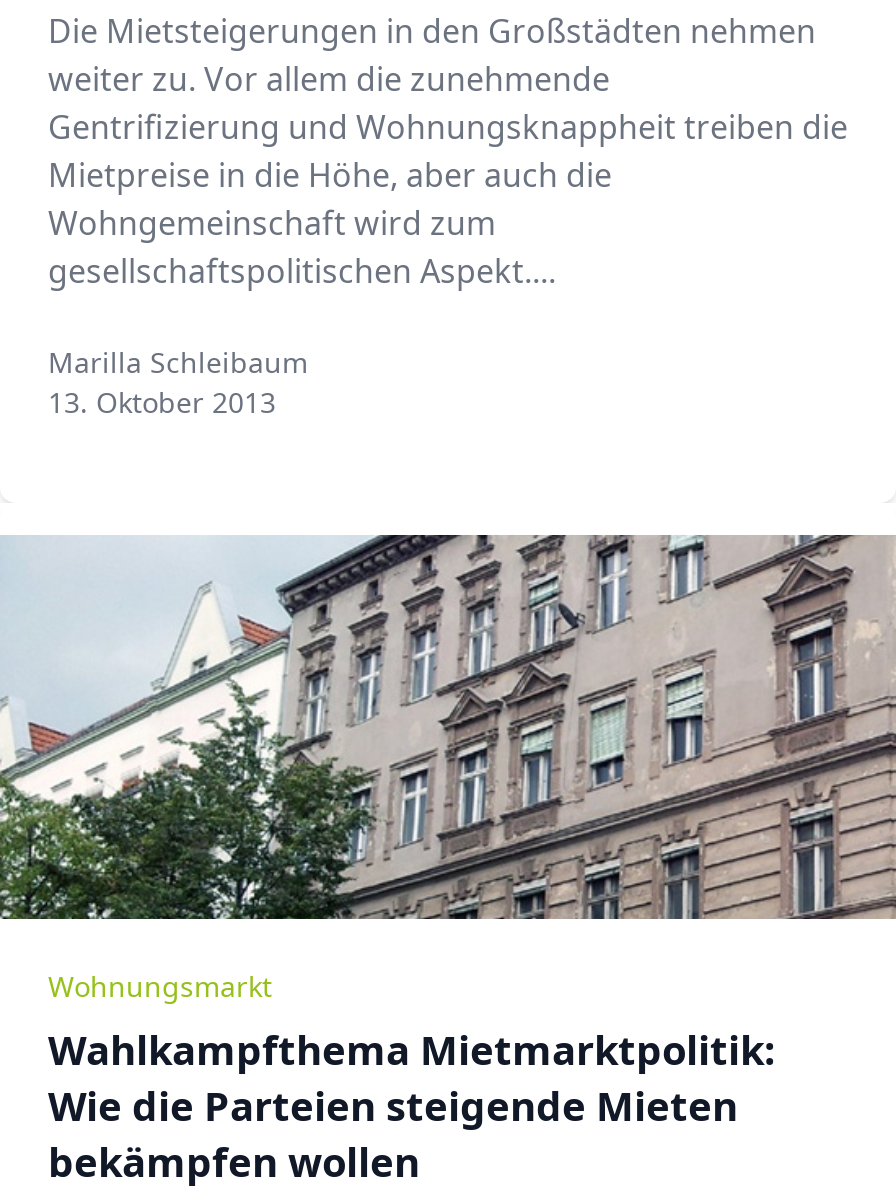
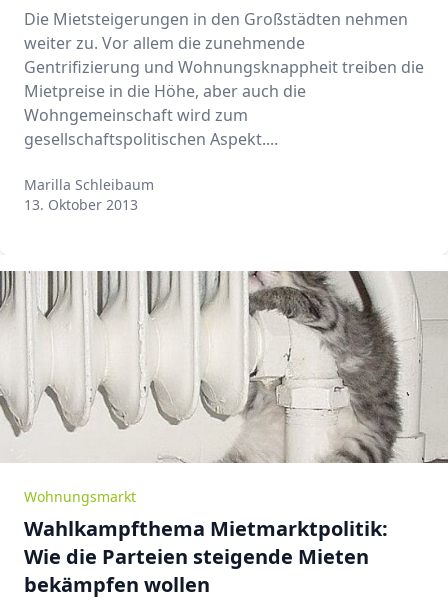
[6,533,890,921] [image] -> [3,270,445,464] [image]

